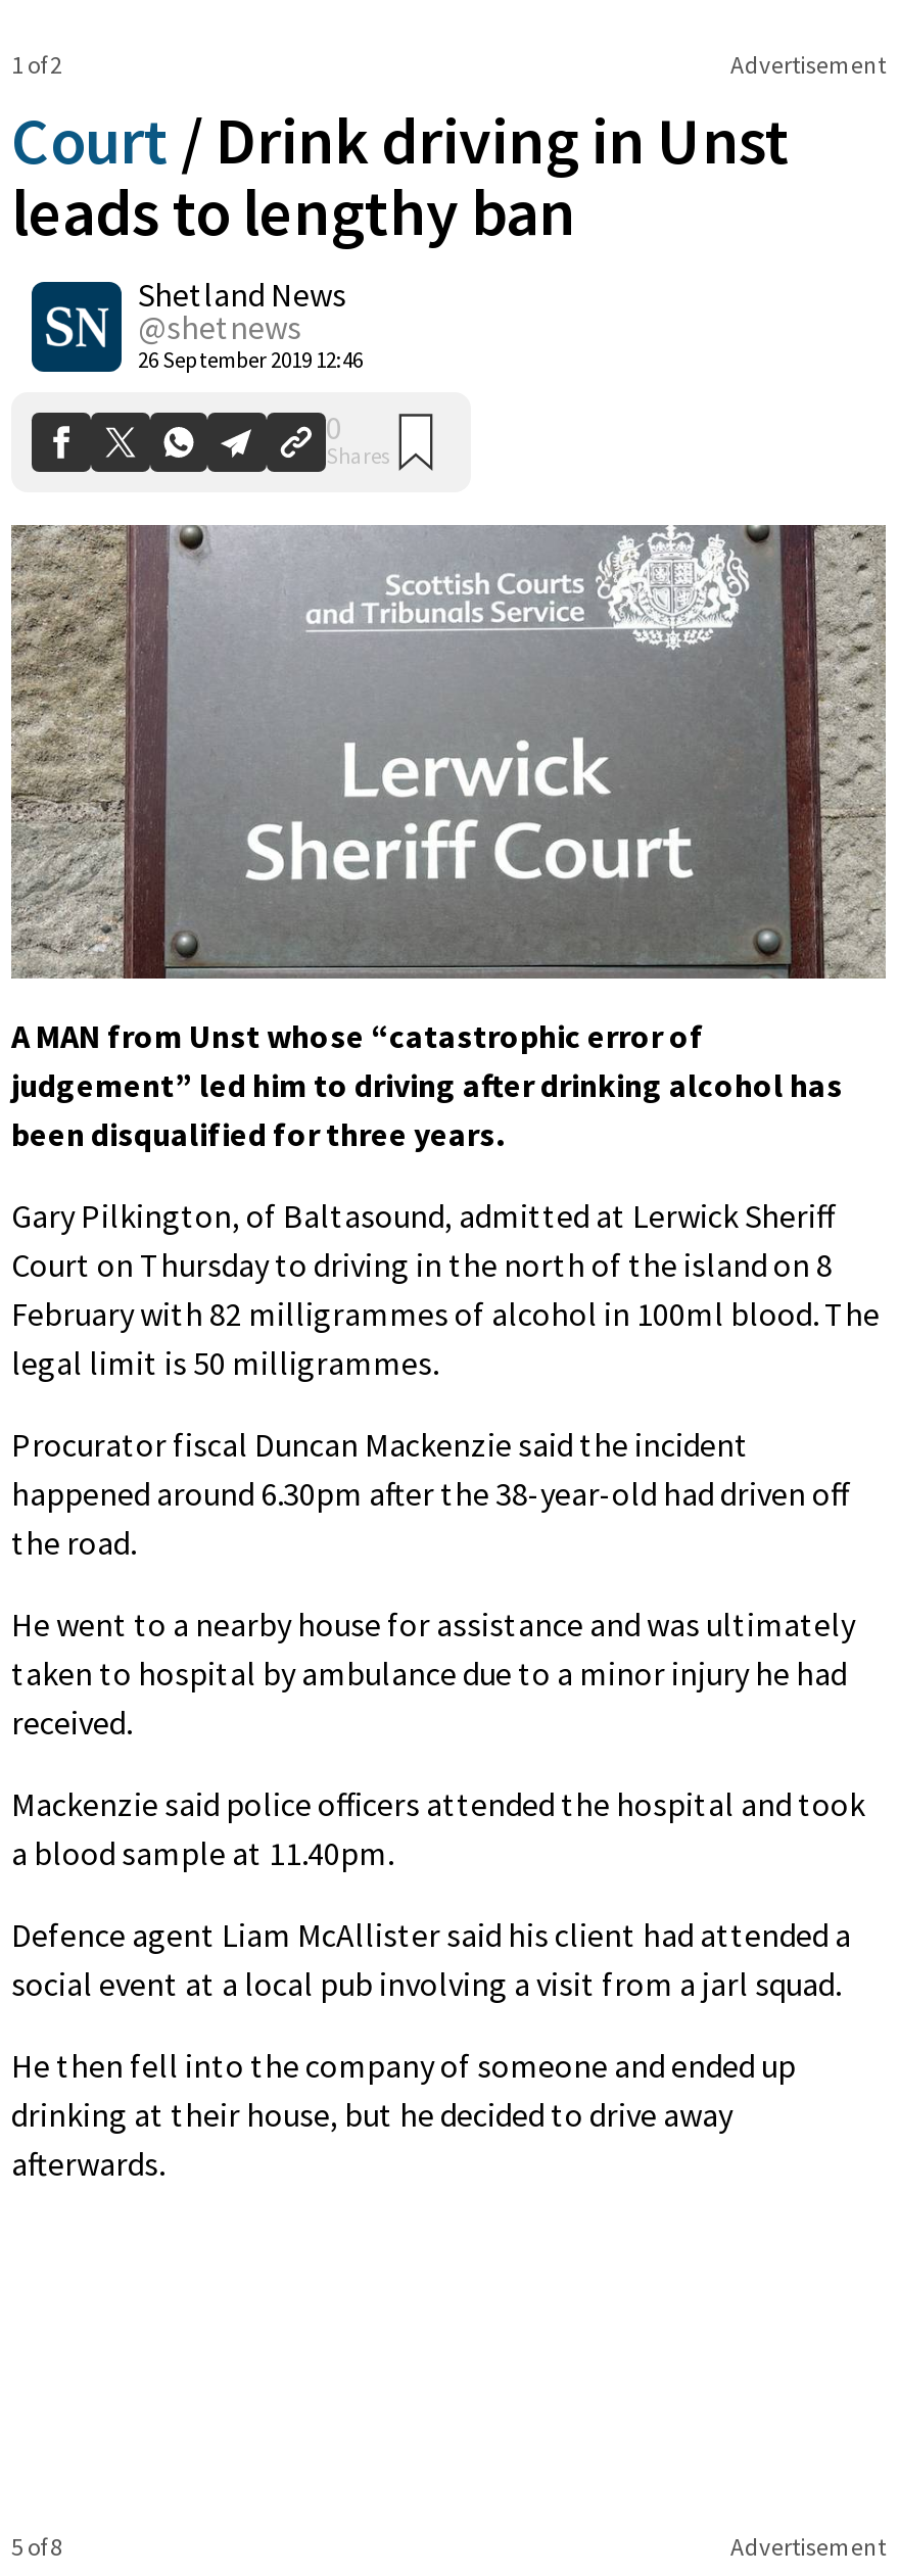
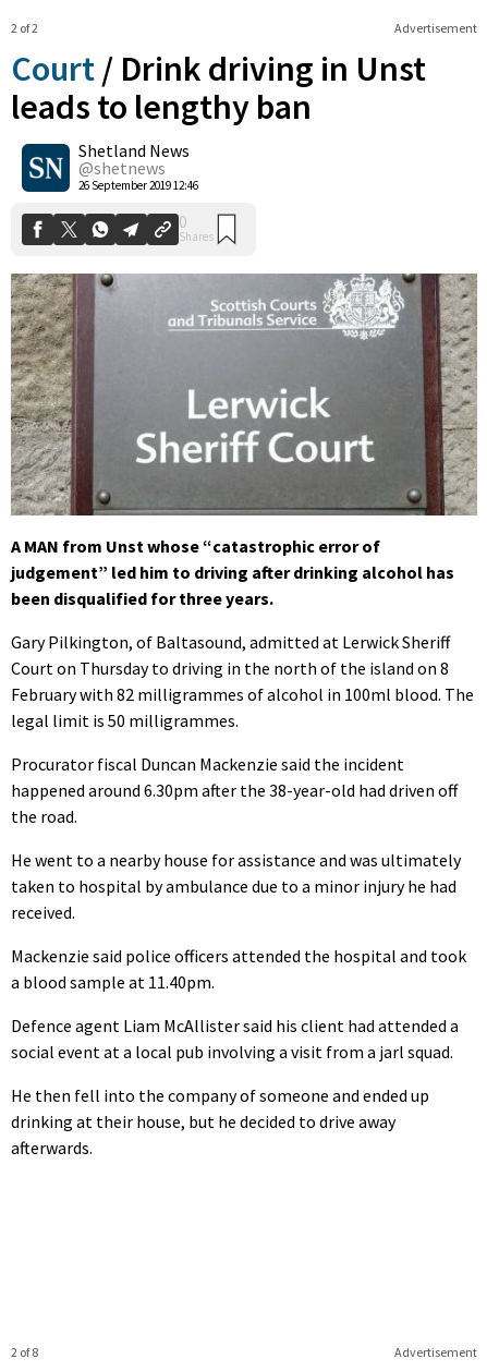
[11,49,62,79] 1 of 2 -> [11,20,38,36] 2 of 2
[11,2532,62,2562] 5 of 8 -> [11,1344,38,1360] 2 of 8

